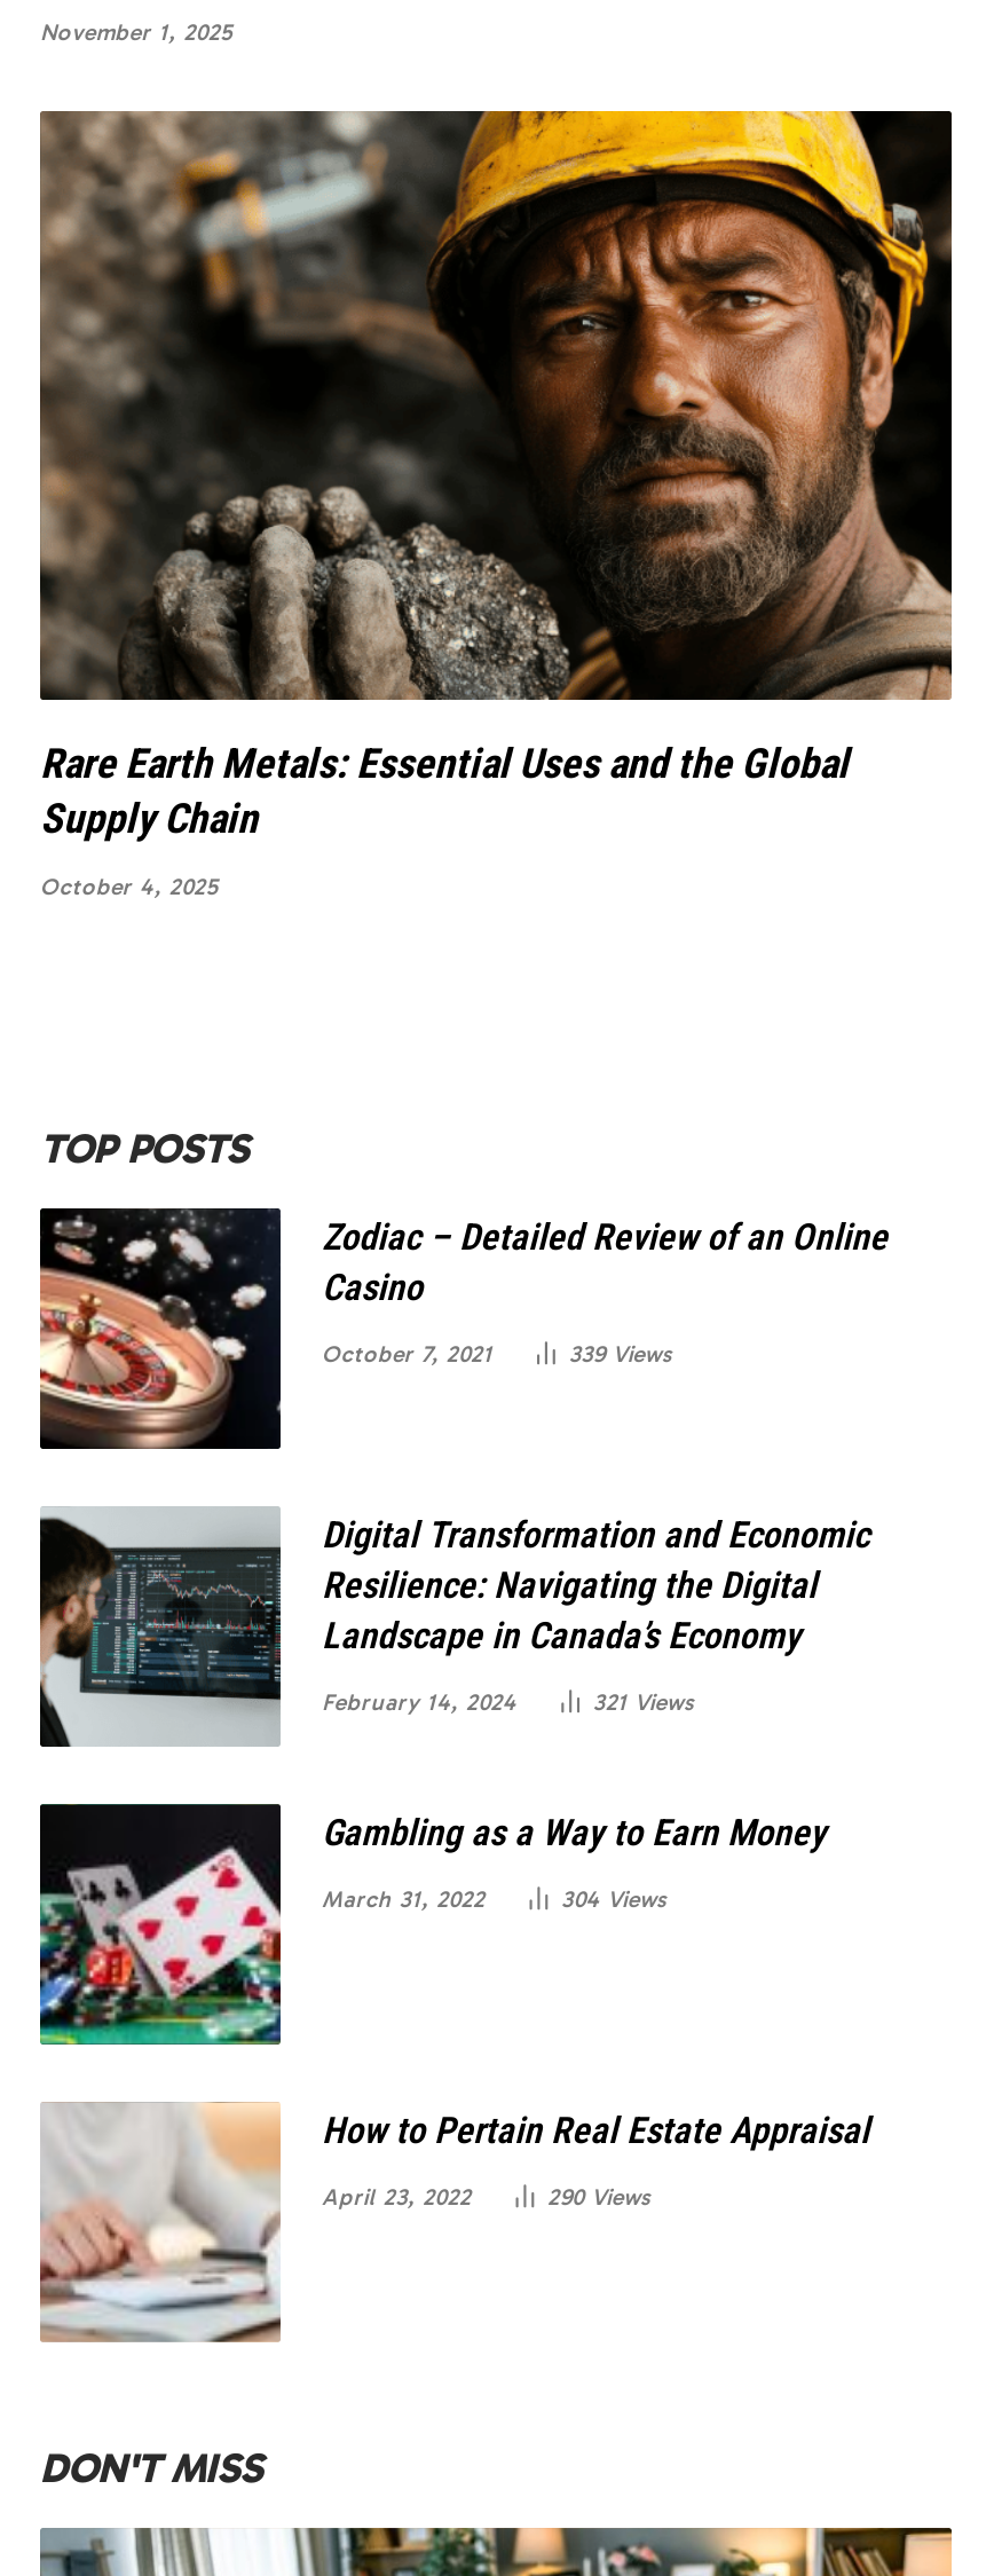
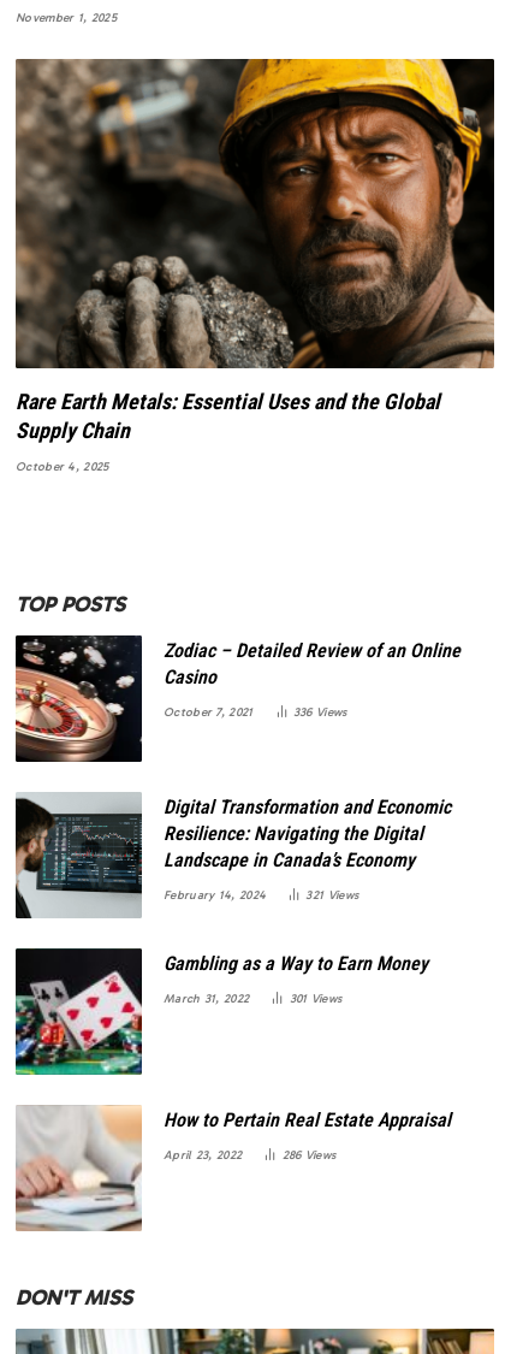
[569,1341,671,1369] 339 Views -> [293,705,347,720] 336 Views
[561,1886,666,1914] 304 Views -> [289,992,342,1006] 301 Views
[547,2184,650,2212] 290 Views -> [282,1148,336,1163] 286 Views

